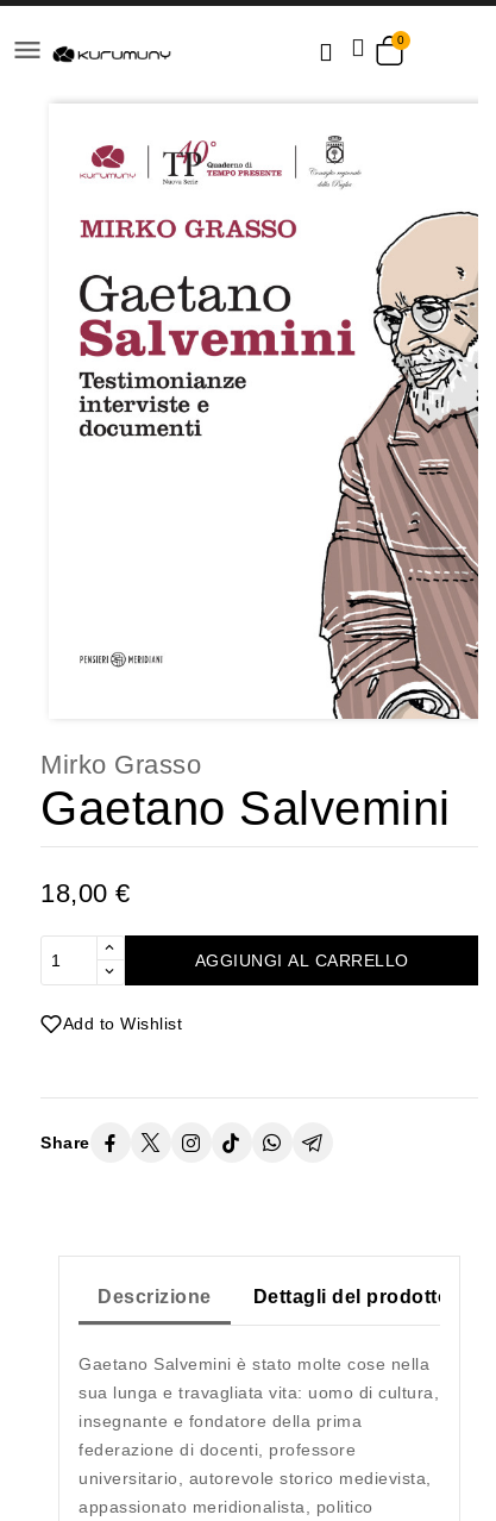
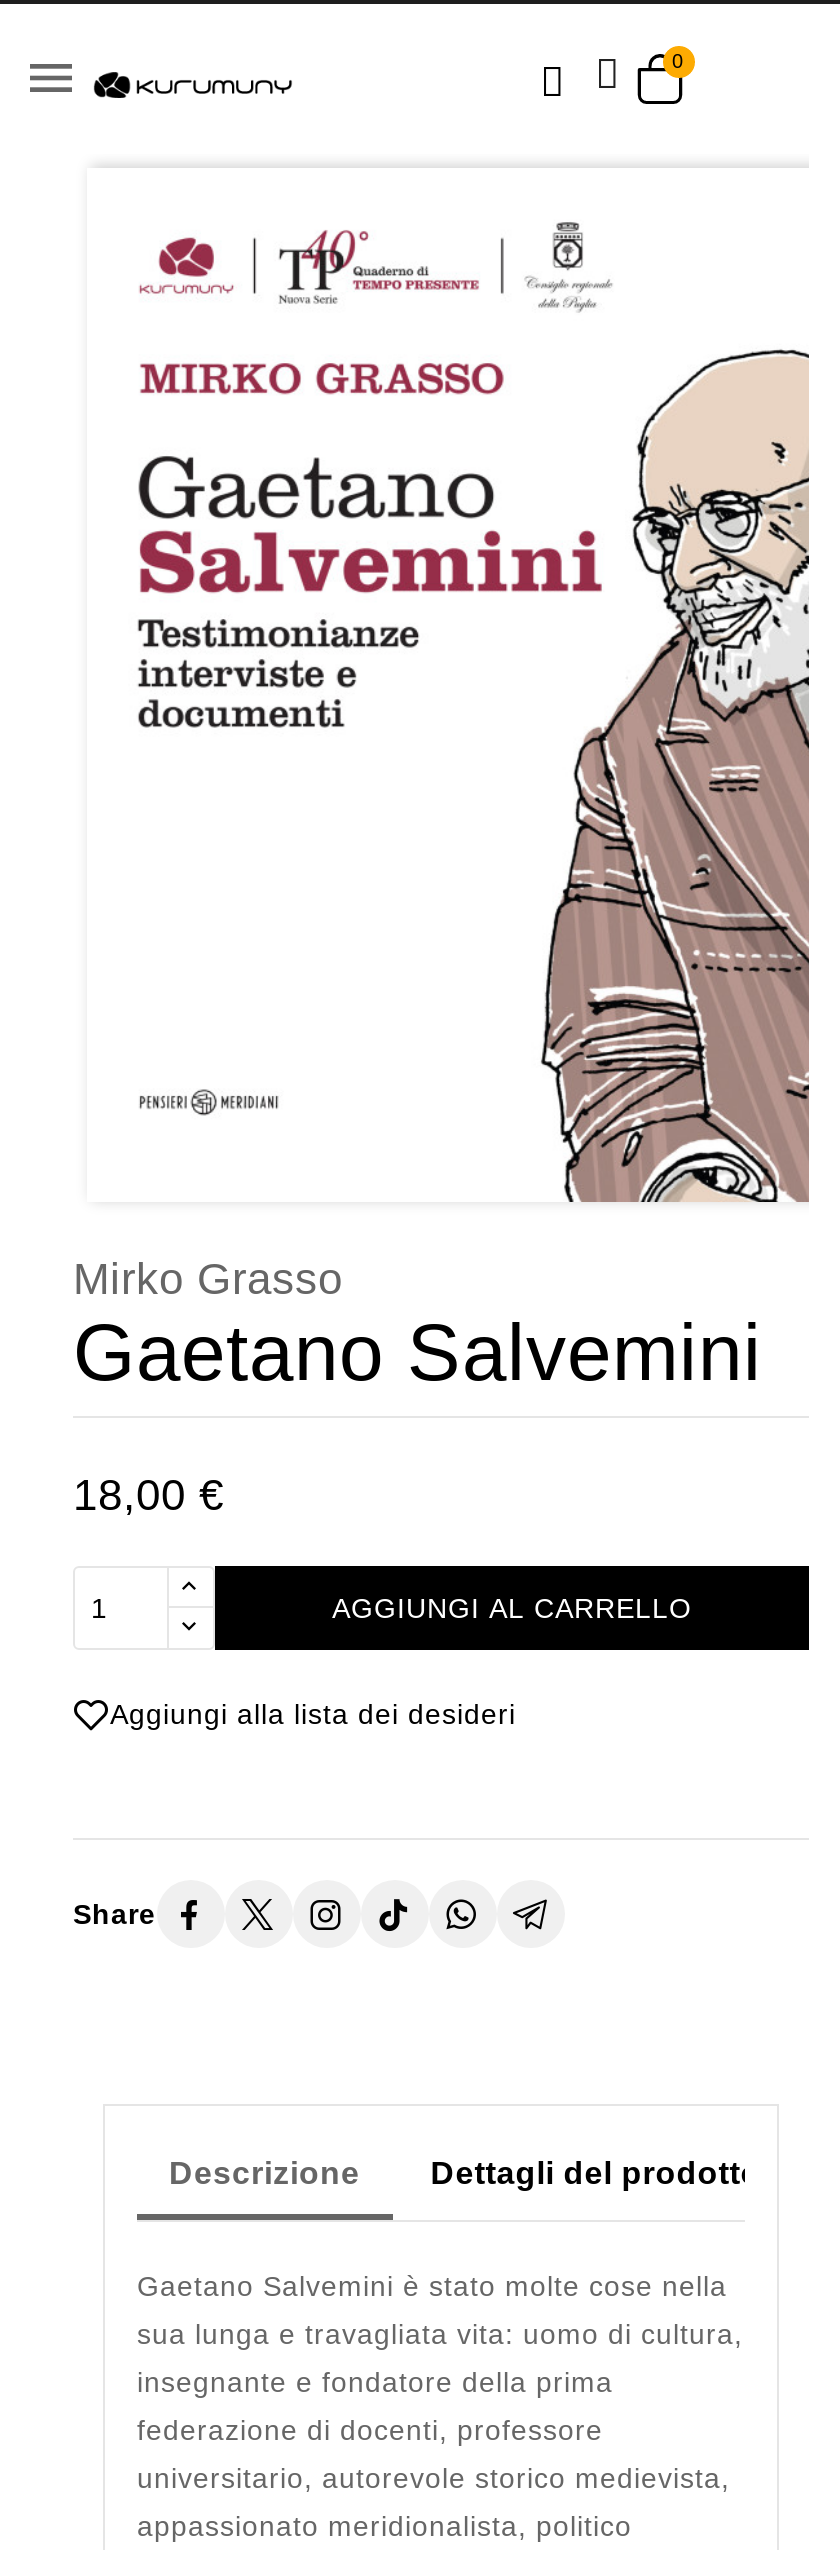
[62,1014,182,1034] Add to Wishlist -> [110,1699,516,1731] Aggiungi alla lista dei desideri

